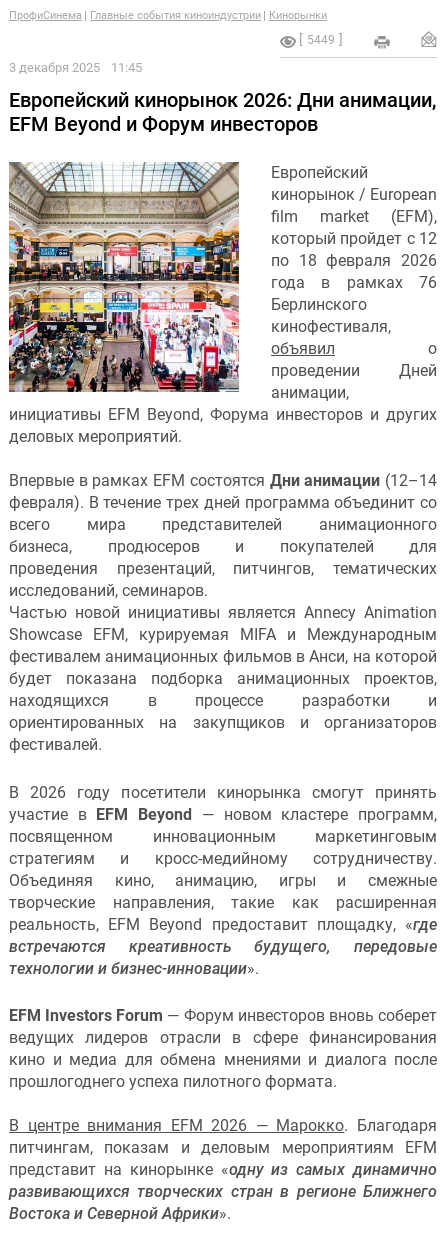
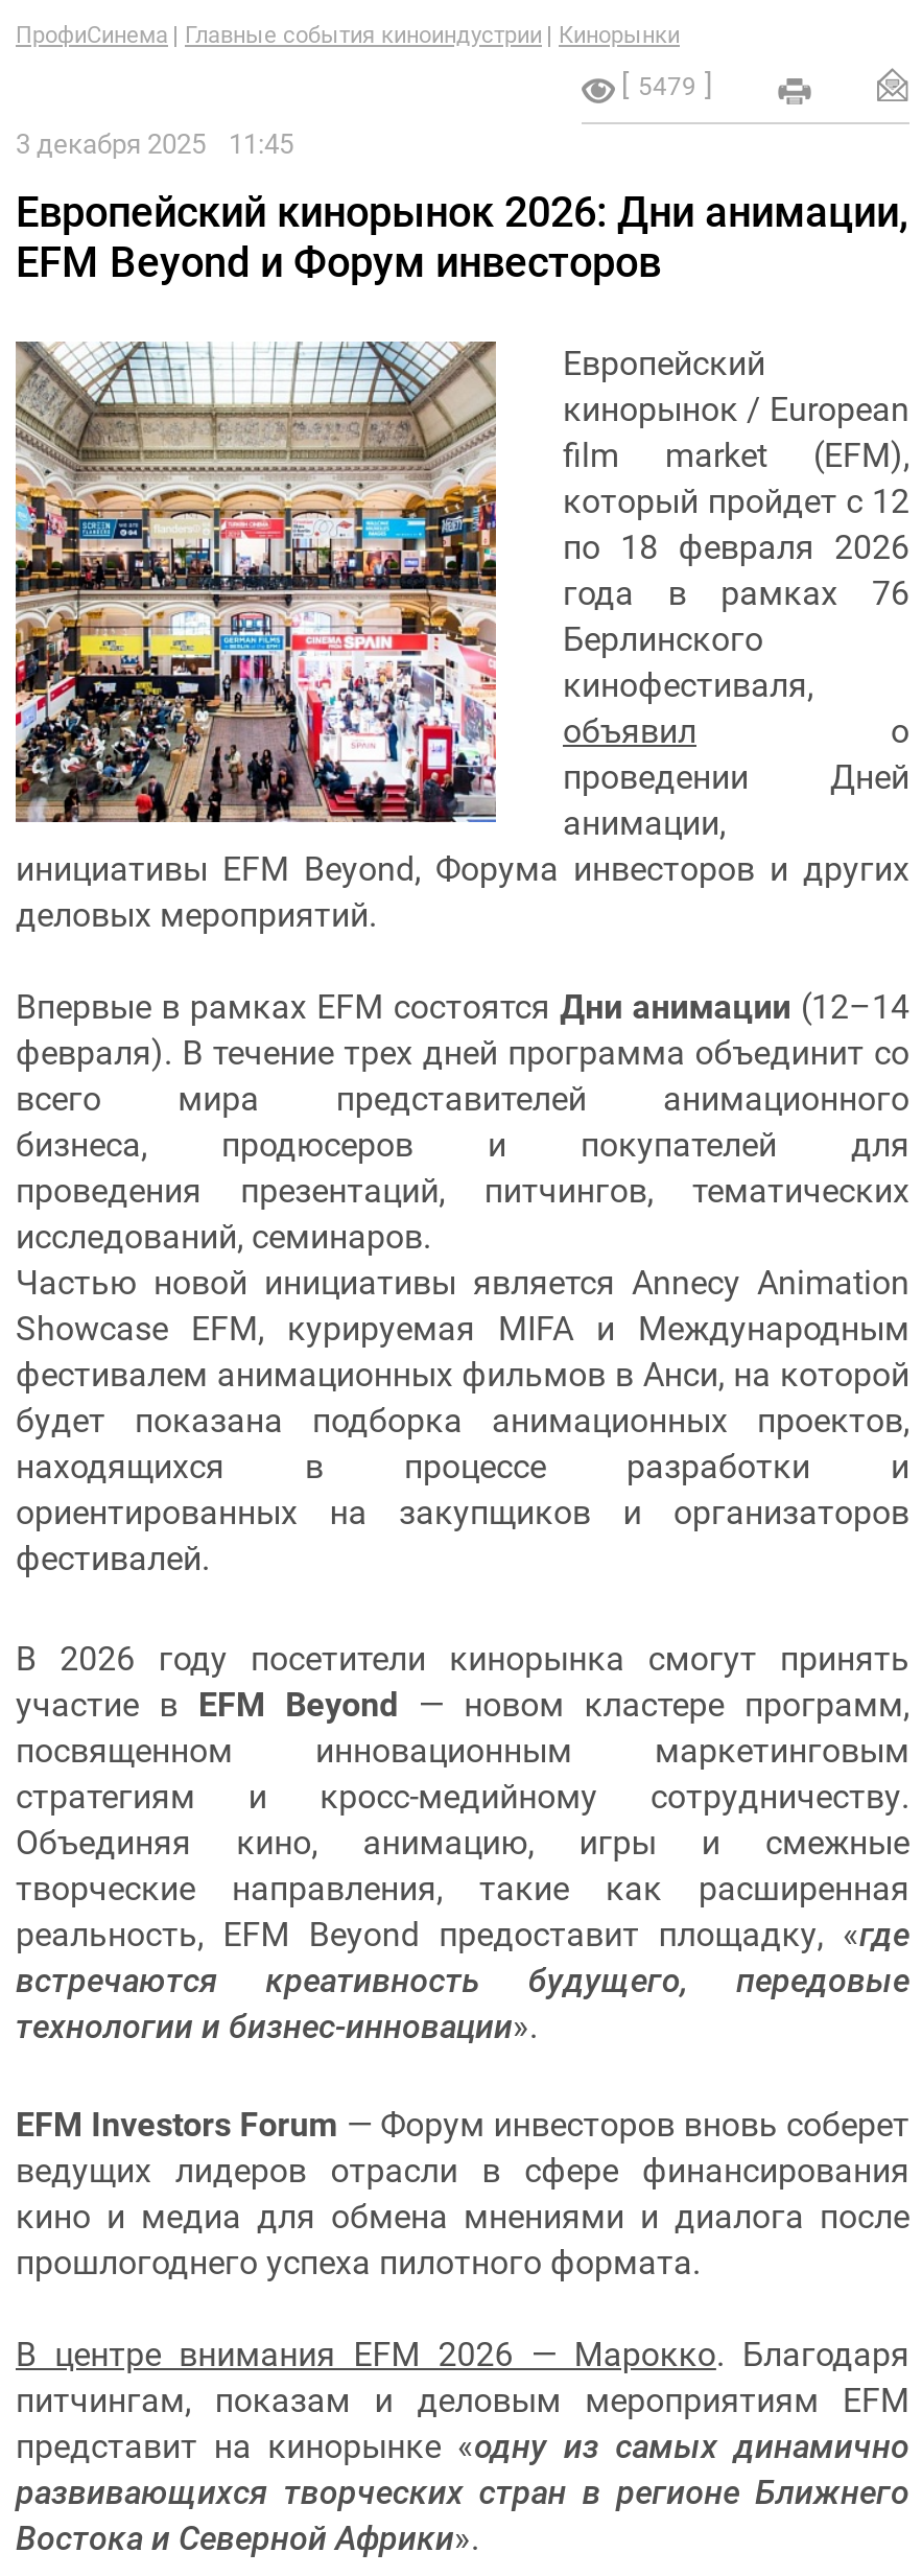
[307,33,335,47] 5449 -> [638,72,696,101] 5479

